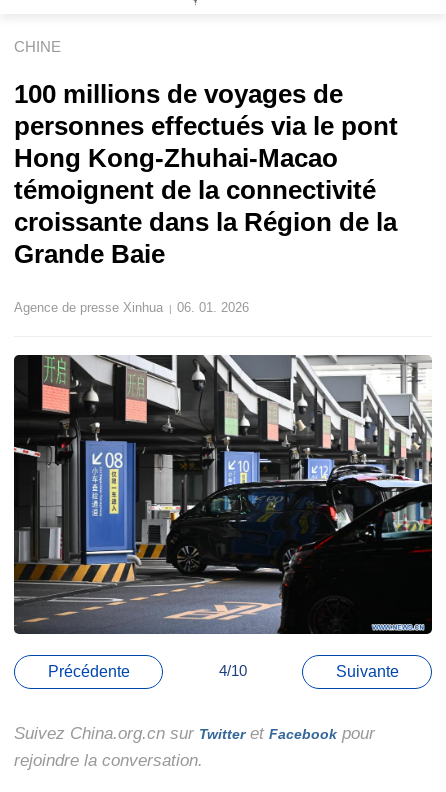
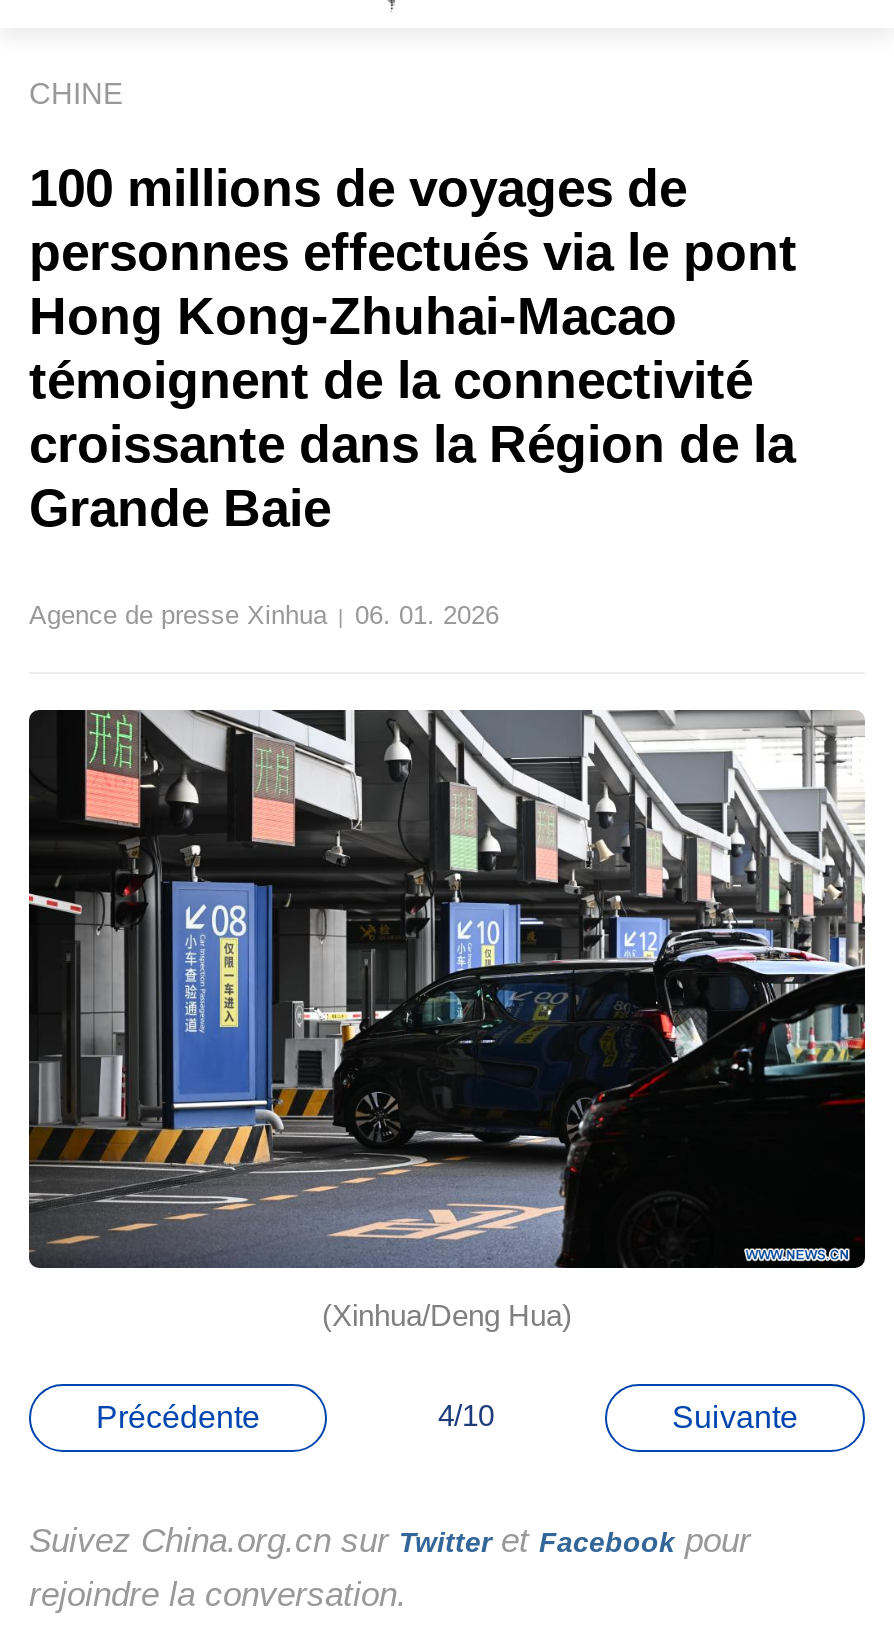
none -> [322,1298,572,1332] (Xinhua/Deng Hua)

